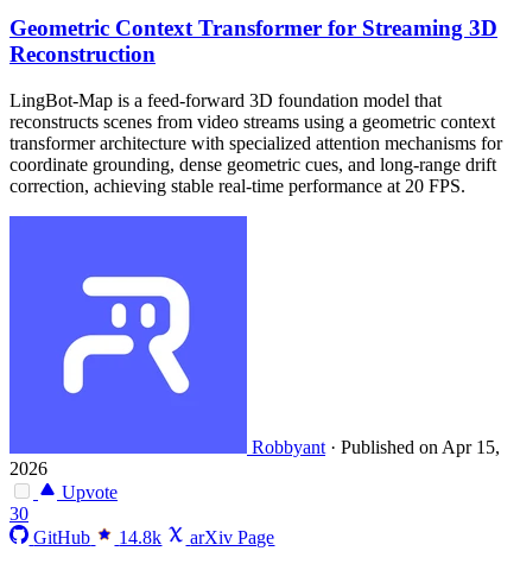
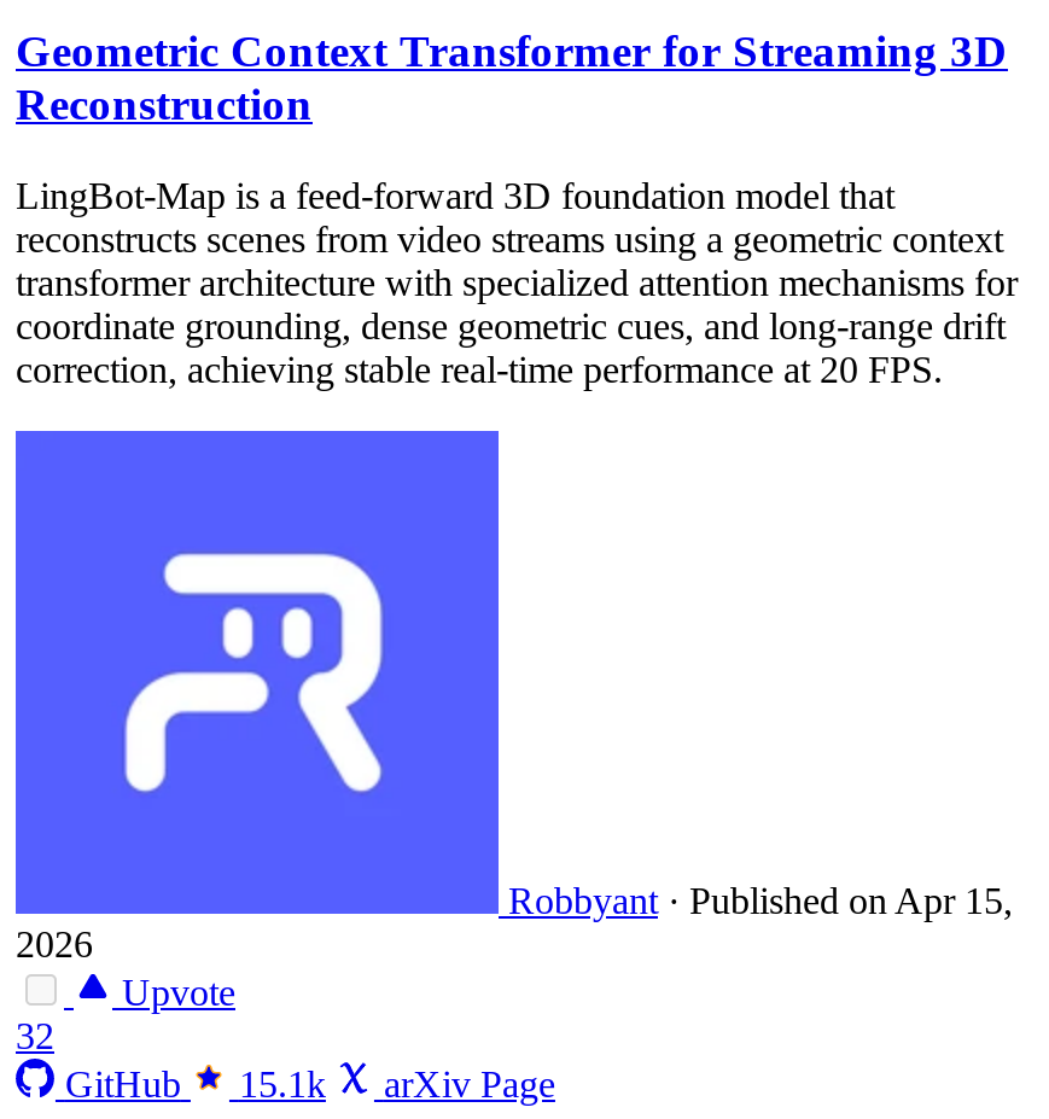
[9,503,28,523] 30 -> [16,1016,54,1057] 32
[34,527,275,547] GitHub 14.8k arXiv Page -> [65,1065,555,1106] GitHub 15.1k arXiv Page

